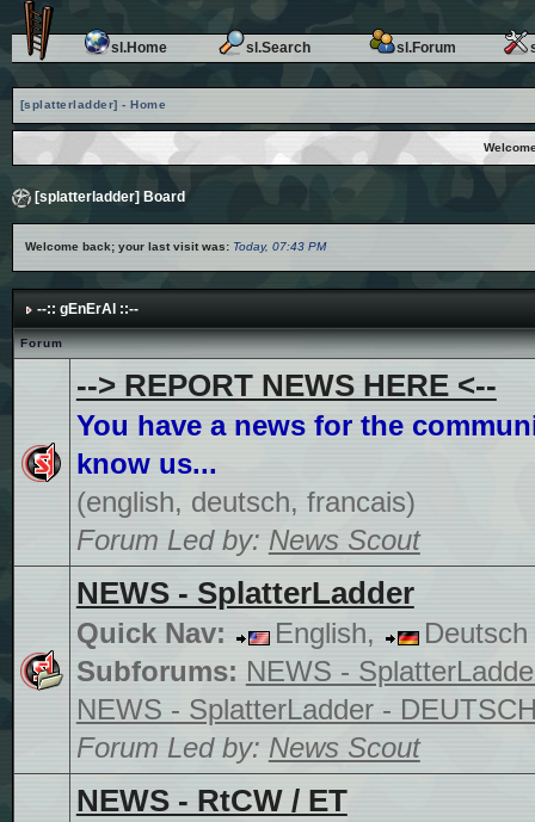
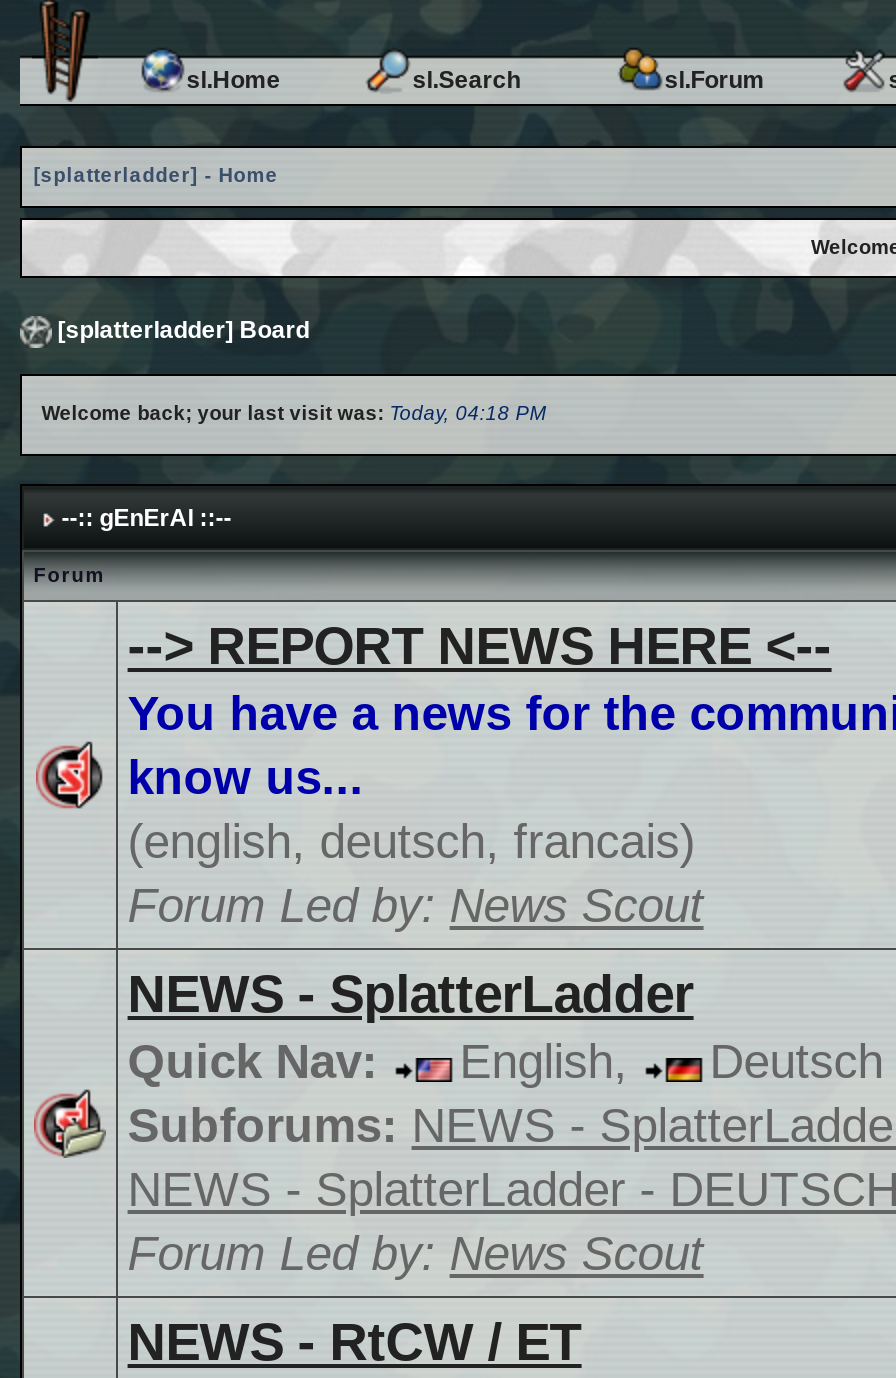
[25,240,326,253] Welcome back; your last visit was: Today, 07:43 PM -> [42,402,546,424] Welcome back; your last visit was: Today, 04:18 PM

